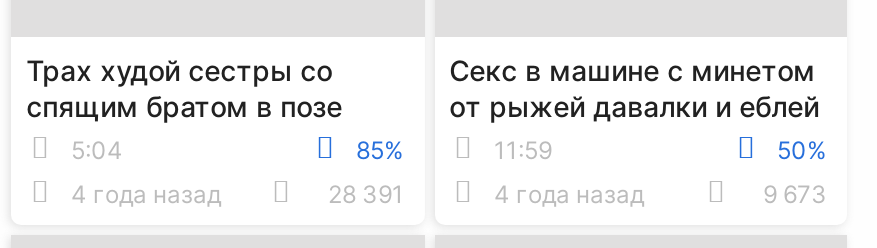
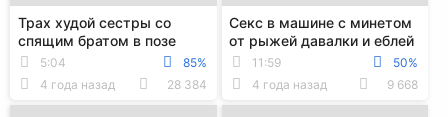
[328,179,404,209] 28 391 -> [166,77,206,92] 28 384
[763,179,827,209] 9 673 -> [387,77,418,92] 9 668

